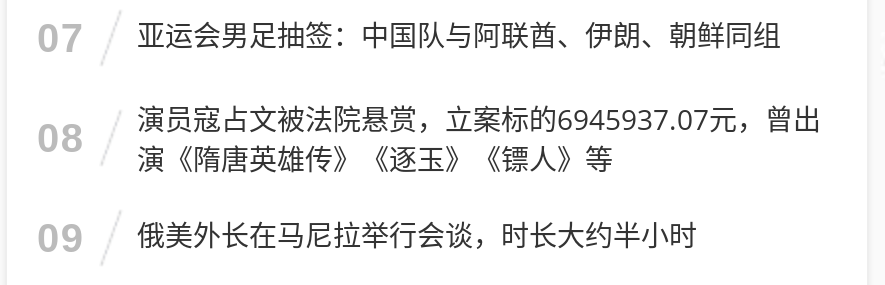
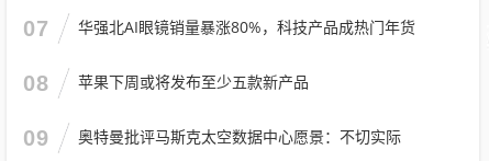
[137,16,781,54] 亚运会男足抽签：中国队与阿联酋、伊朗、朝鲜同组 -> [78,16,415,37] 华强北AI眼镜销量暴涨80%，科技产品成热门年货
[137,100,821,178] 演员寇占文被法院悬赏，立案标的6945937.07元，曾出 | 演《隋唐英雄传》《逐玉》《镖人》等 -> [78,71,309,92] 苹果下周或将发布至少五款新产品
[137,216,697,254] 俄美外长在马尼拉举行会谈，时长大约半小时 -> [78,126,401,147] 奥特曼批评马斯克太空数据中心愿景：不切实际

